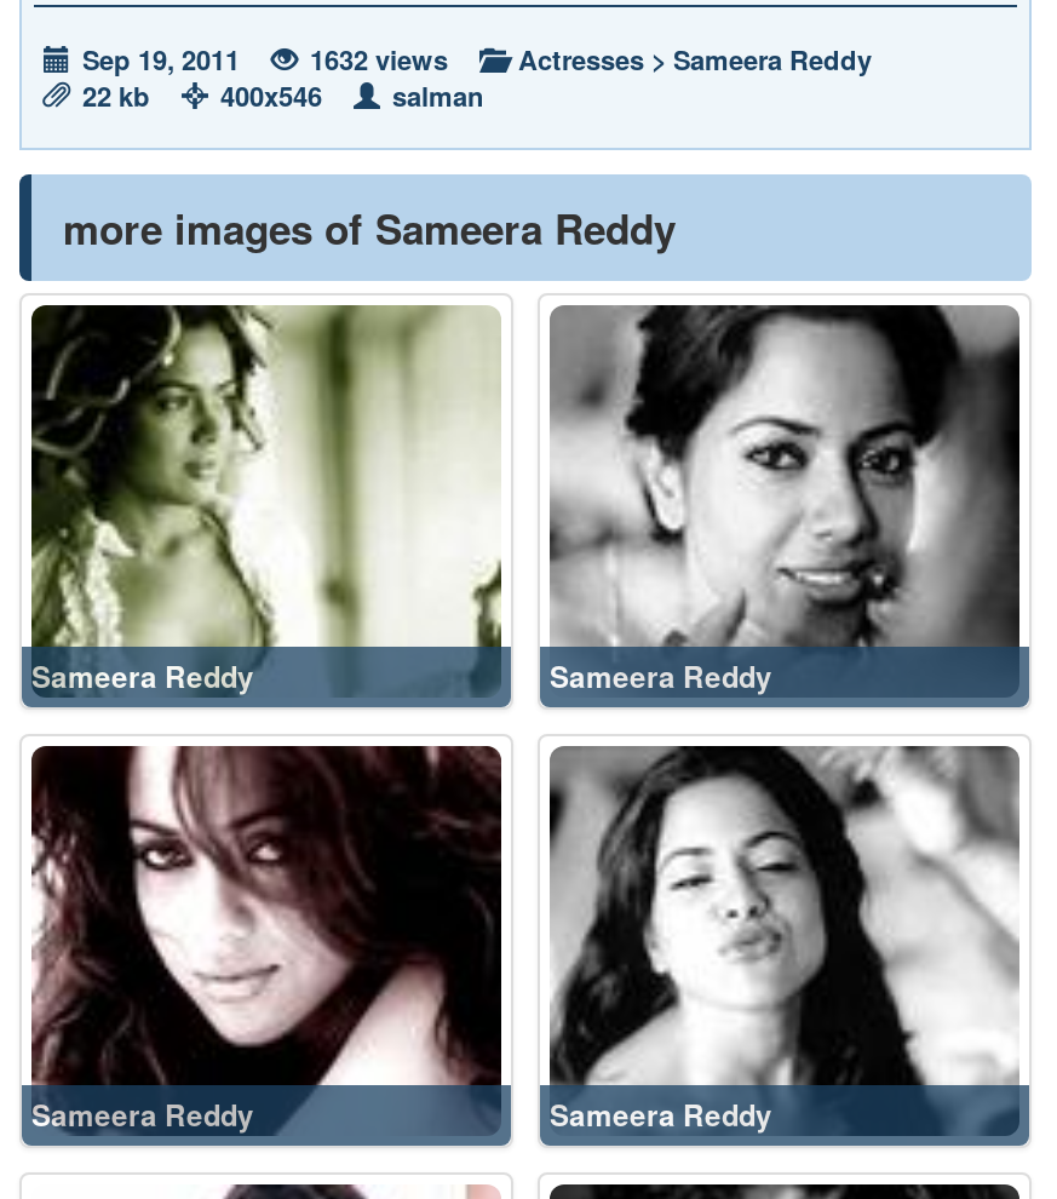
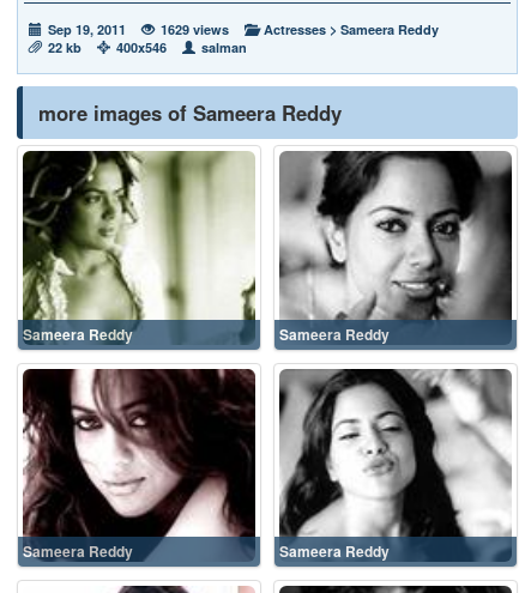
[82,41,872,78] Sep 19, 2011 1632 views Actresses > Sameera Reddy -> [48,20,439,38] Sep 19, 2011 1629 views Actresses > Sameera Reddy

